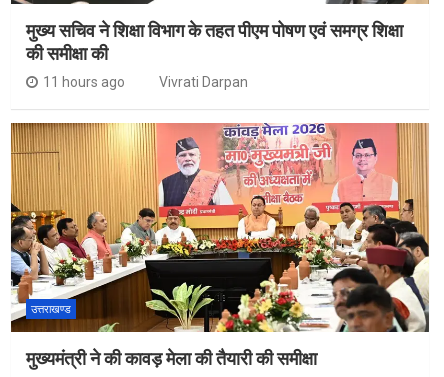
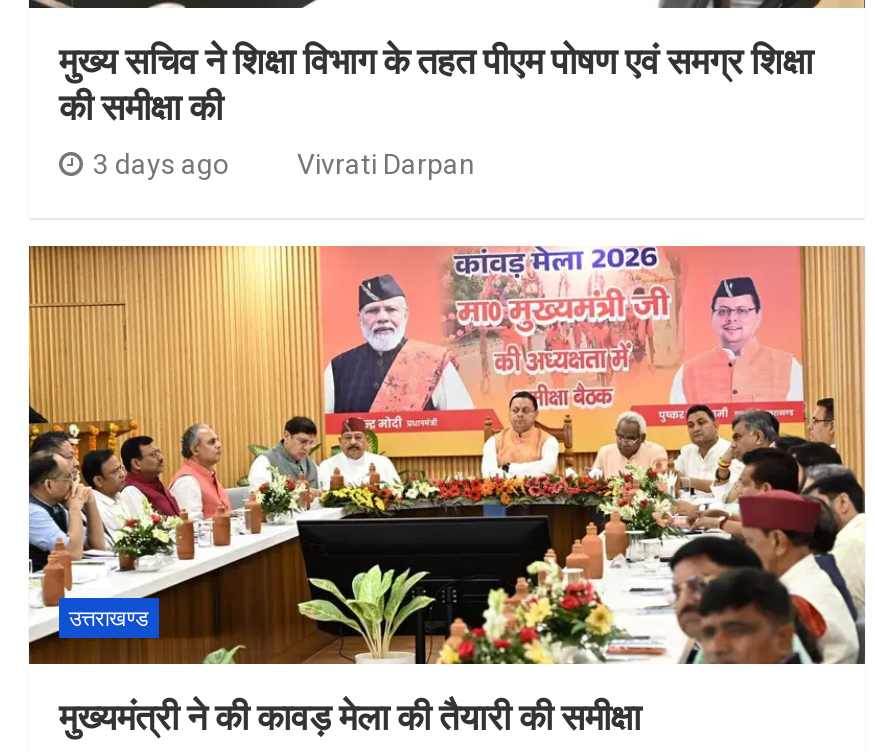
[43,74,125,90] 11 hours ago -> [93,149,229,181] 3 days ago

